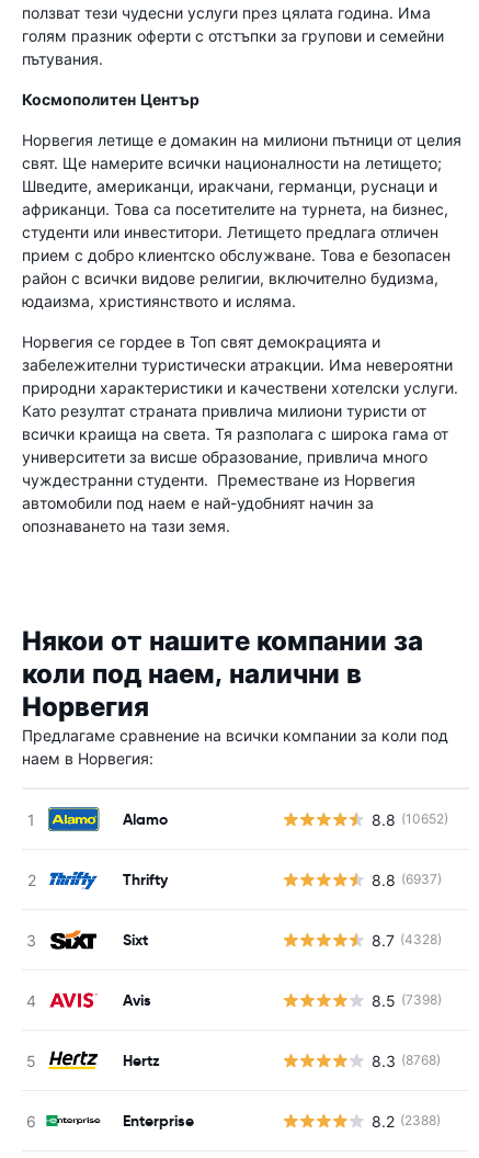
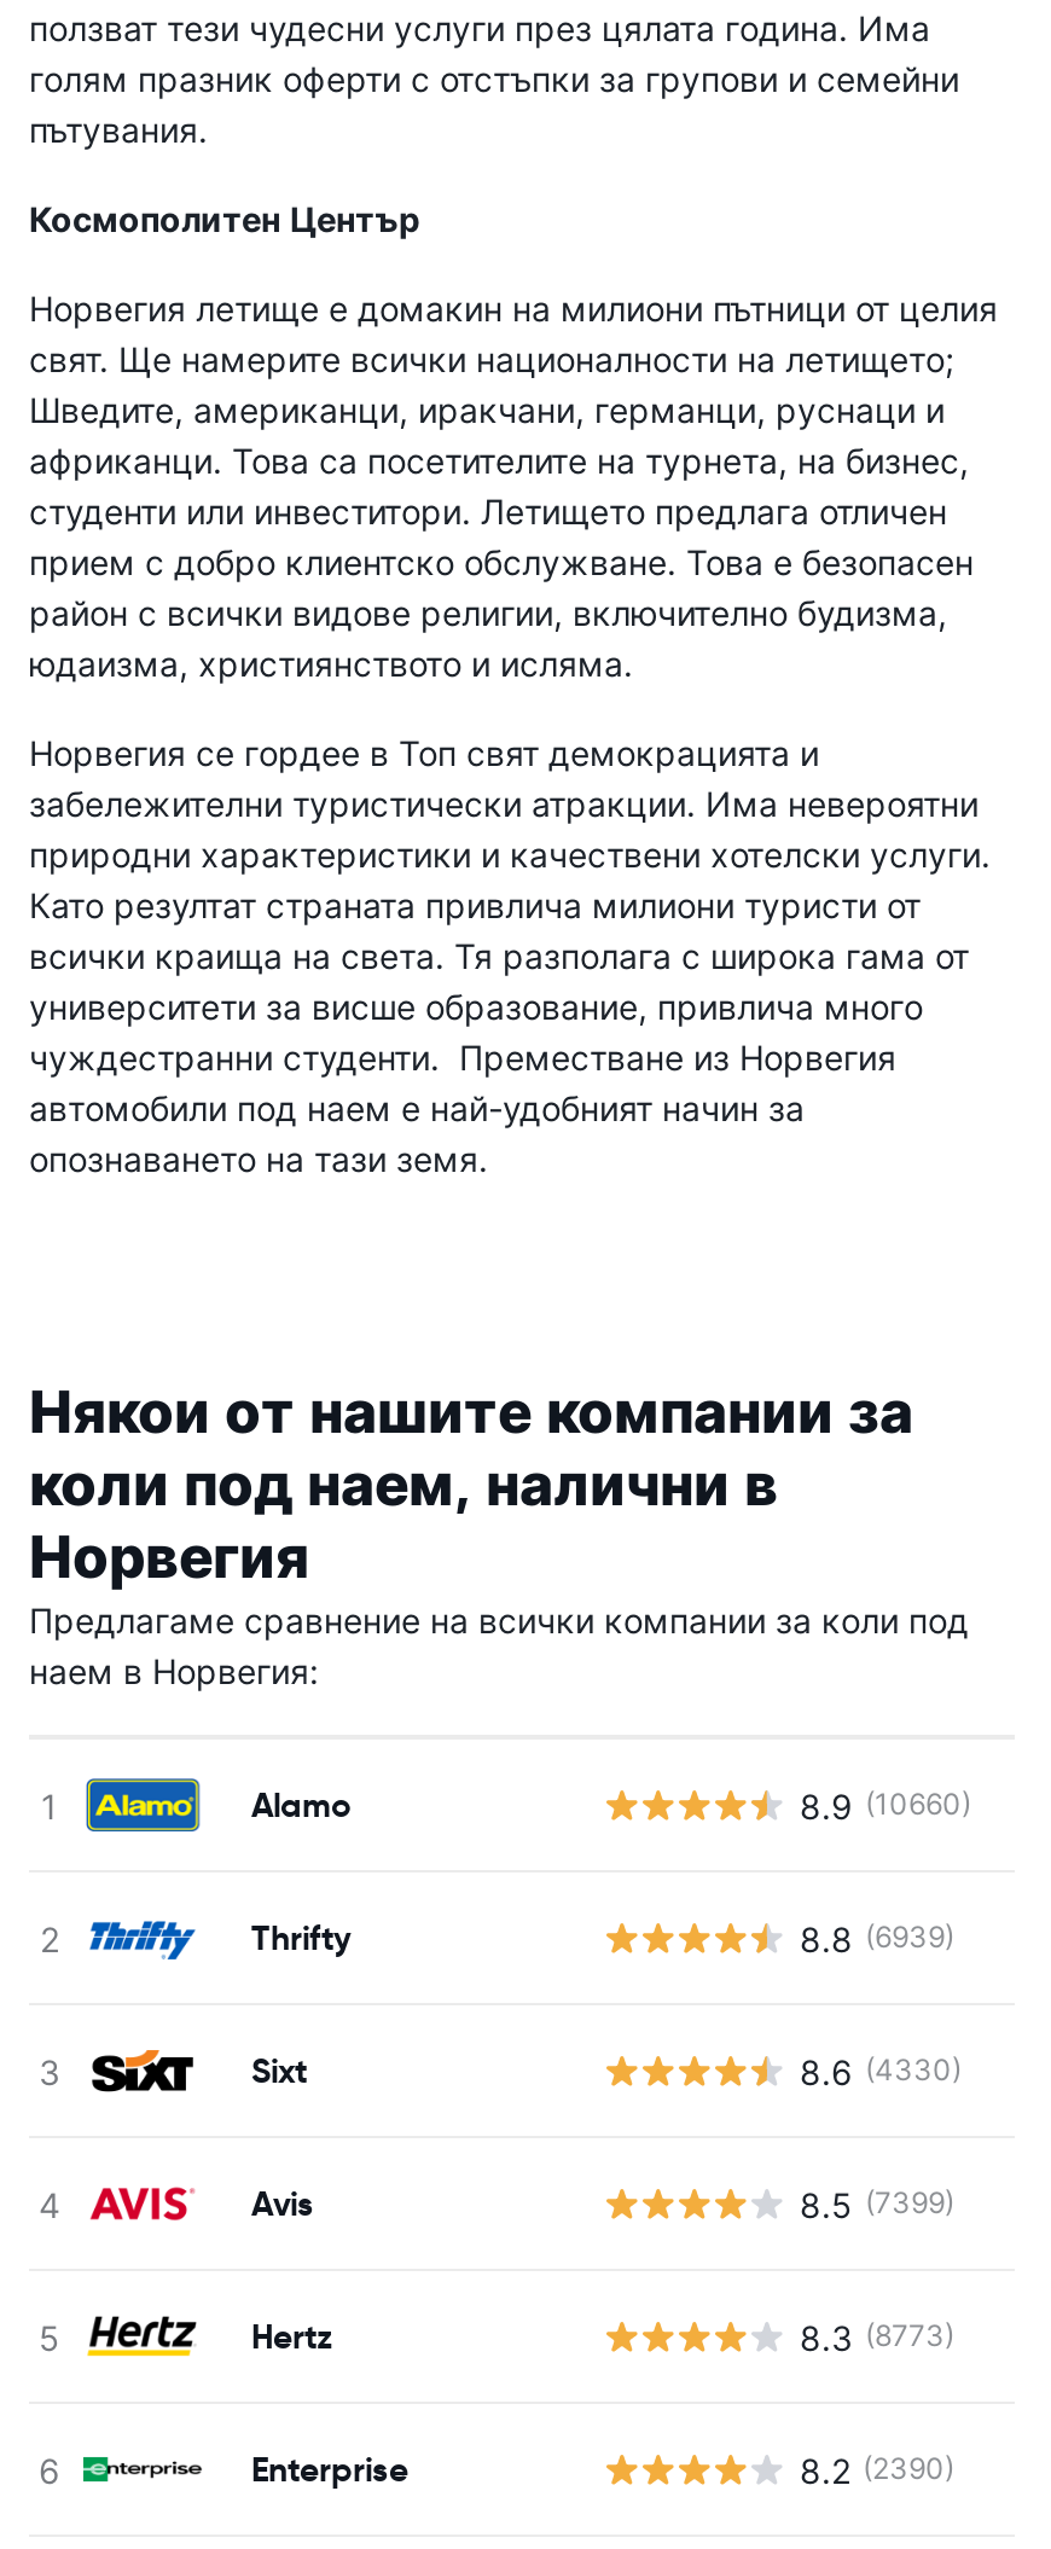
[372,810,448,828] 8.8 (10652) -> [800,1784,971,1825] 8.9 (10660)
[372,870,442,889] 8.8 (6937) -> [800,1917,954,1958] 8.8 (6939)
[372,930,442,949] 8.7 (4328) -> [800,2050,962,2091] 8.6 (4330)
[372,991,442,1009] 8.5 (7398) -> [800,2183,954,2224] 8.5 (7399)
[372,1051,441,1070] 8.3 (8768) -> [800,2316,954,2357] 8.3 (8773)
[372,1111,441,1130] 8.2 (2388) -> [800,2449,954,2490] 8.2 (2390)

